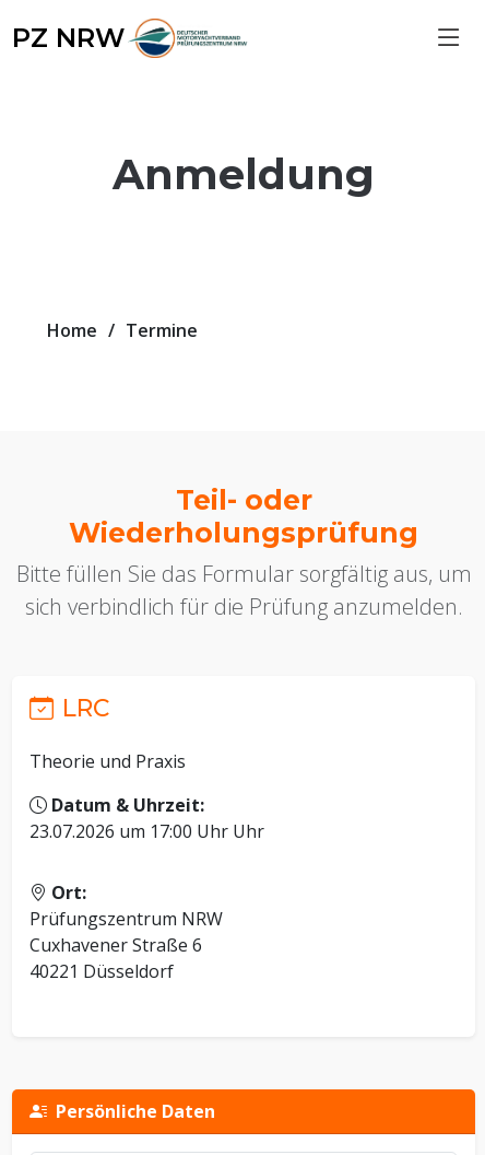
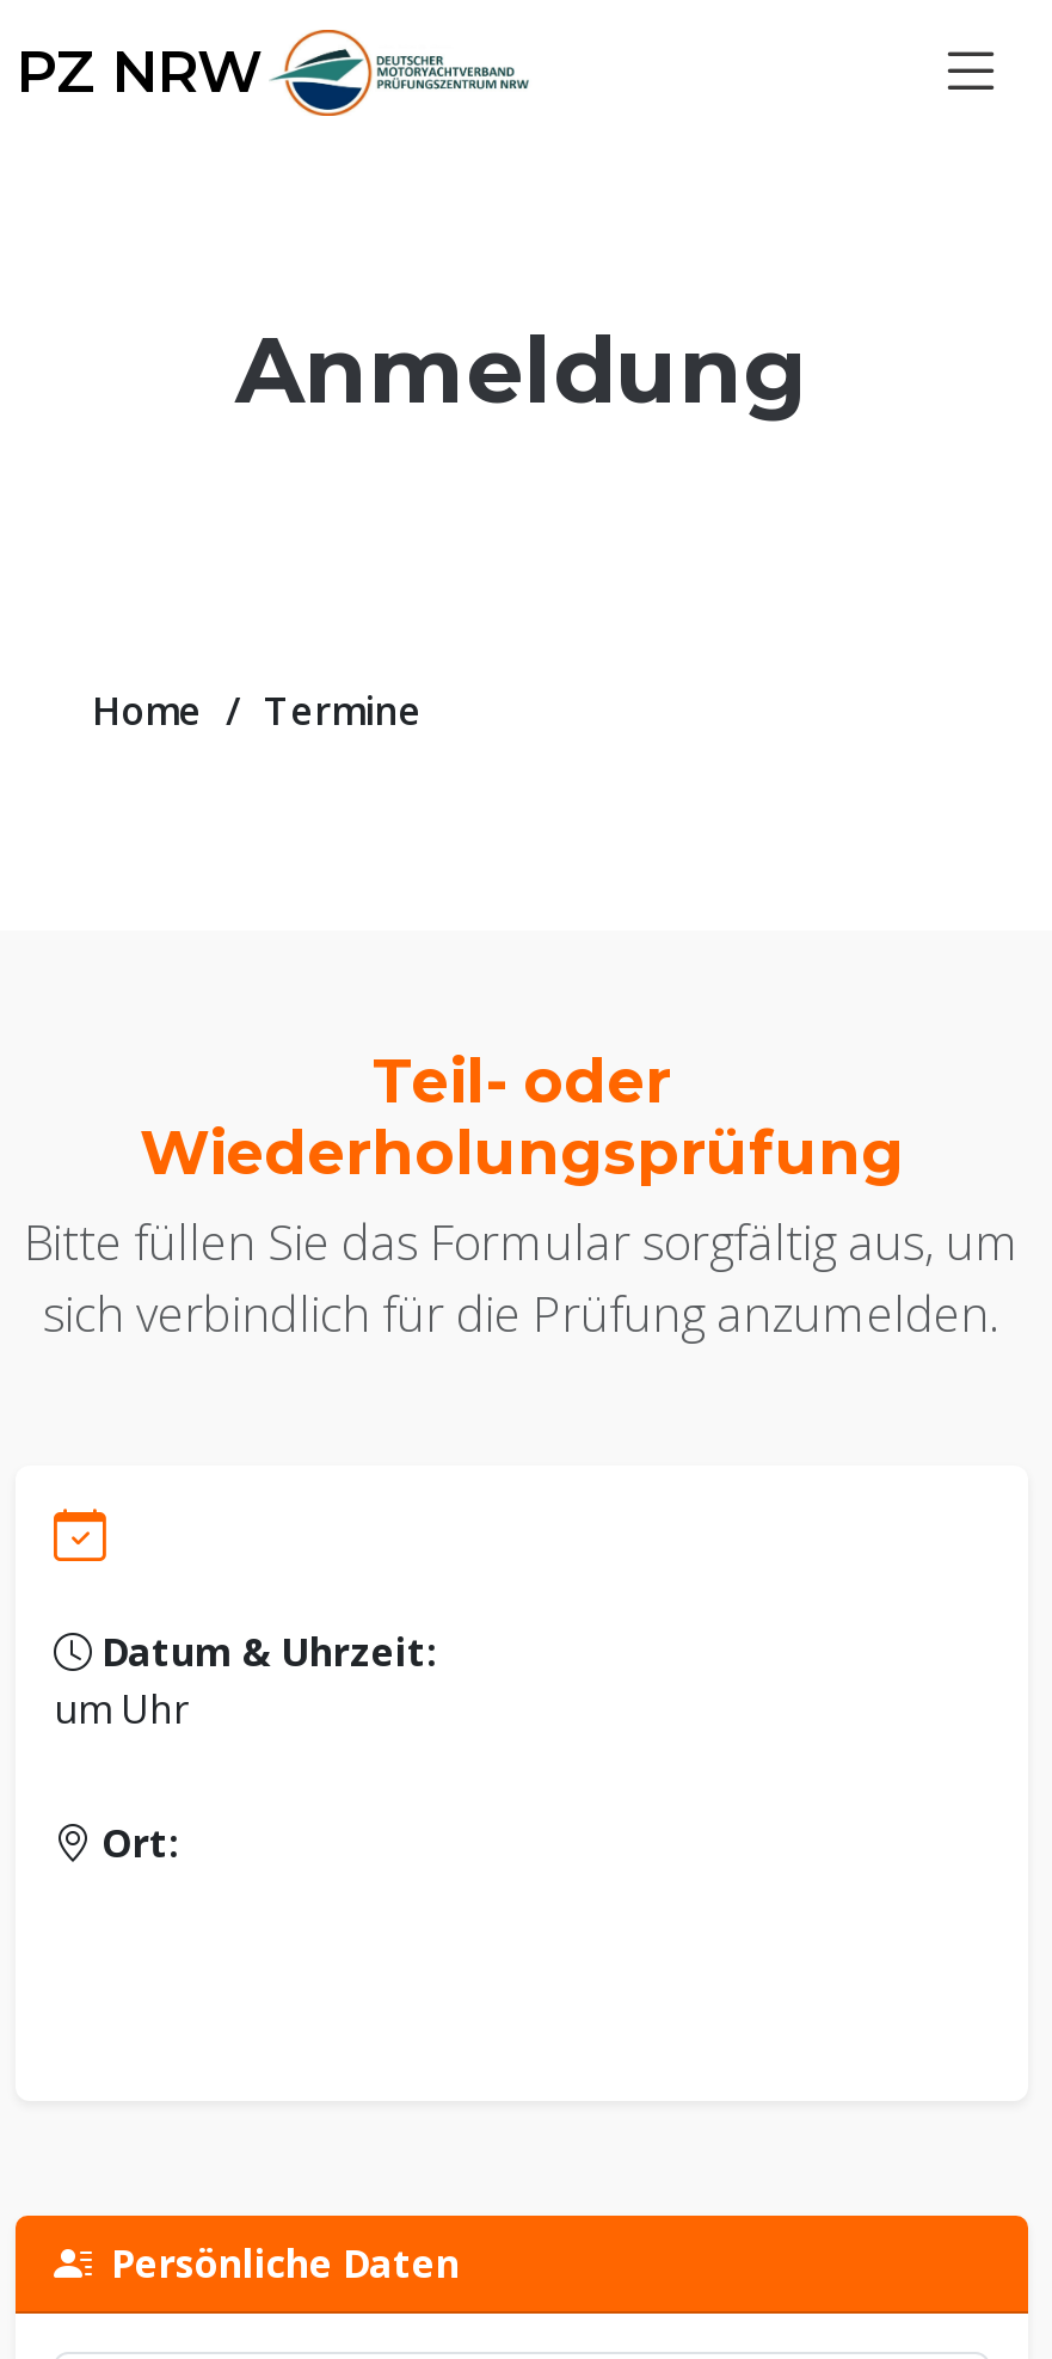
[29,693,186,773] LRC | Theorie und Praxis -> none
[29,819,264,843] 23.07.2026 um 17:00 Uhr Uhr -> [54,1683,190,1736] um Uhr
[29,907,223,983] Prüfungszentrum NRW | Cuxhavener Straße 6 | 40221 Düsseldorf -> none

